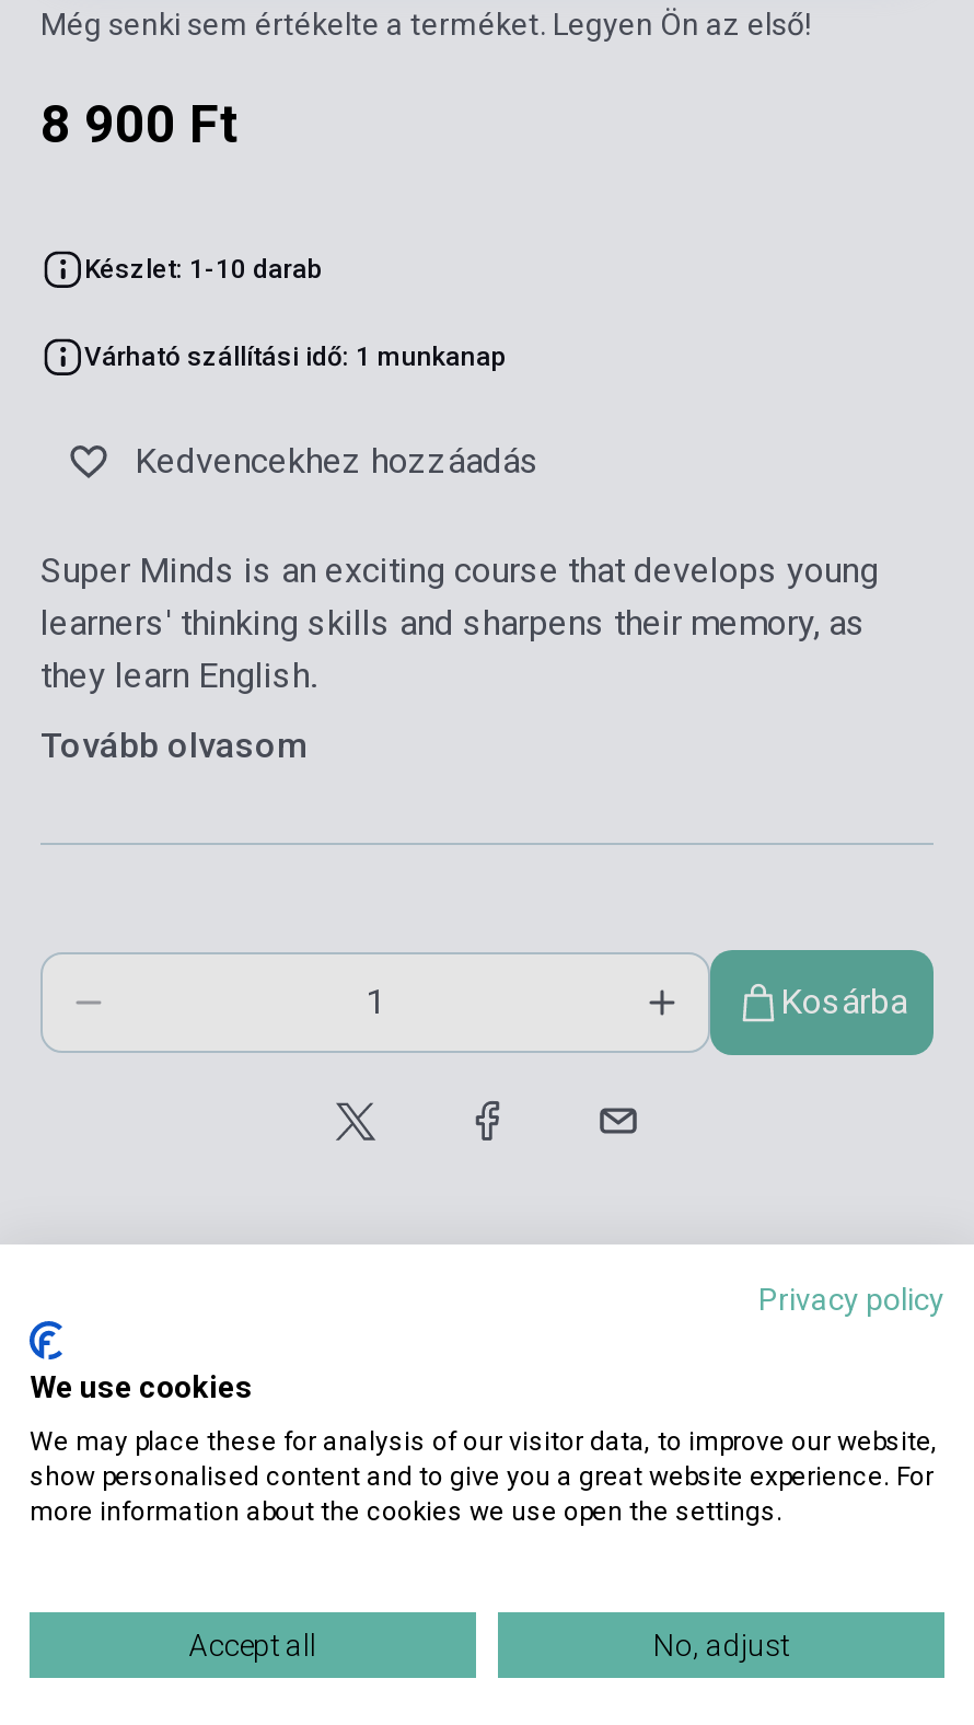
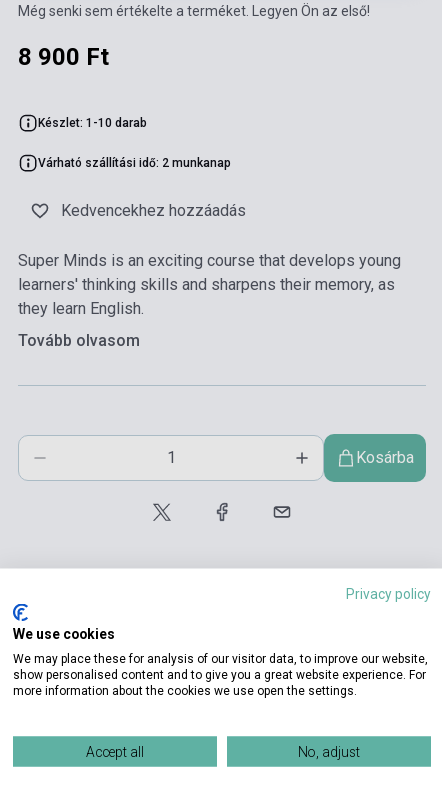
[84,342,507,373] Várható szállítási idő: 1 munkanap -> [38,156,231,170] Várható szállítási idő: 2 munkanap

